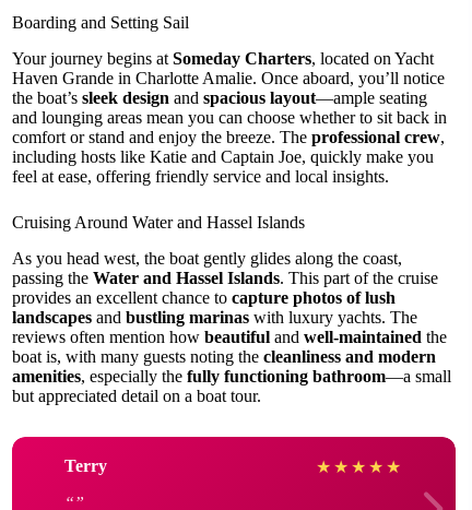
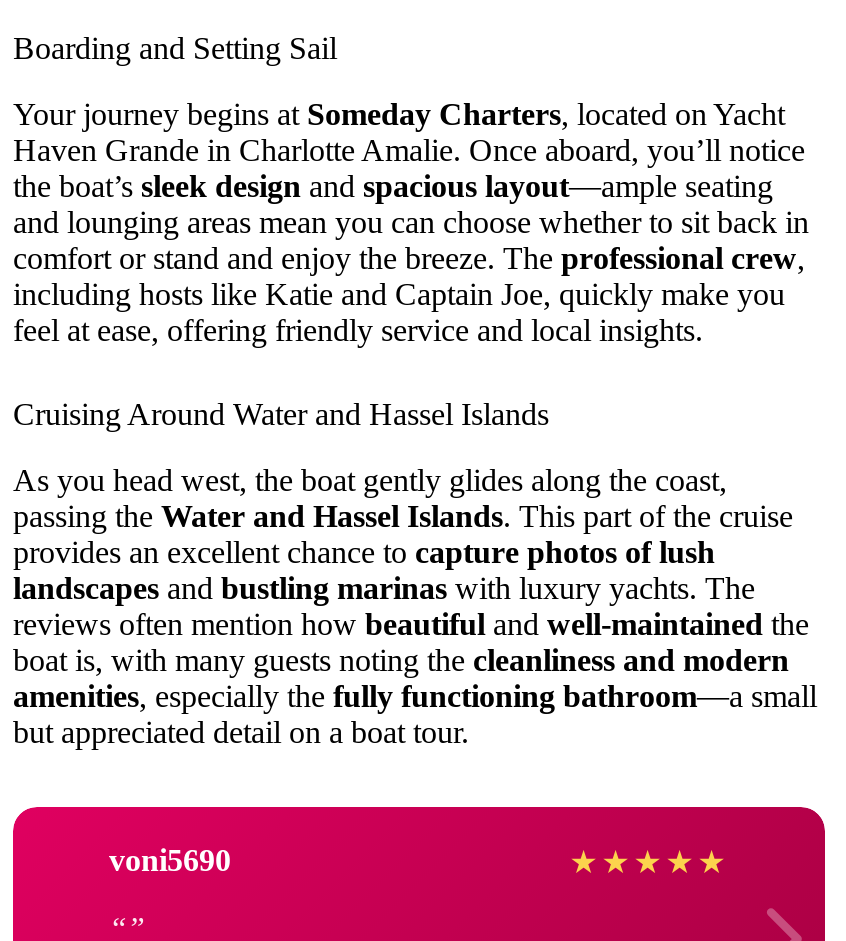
[64,457,107,475] Terry -> [109,844,231,878] voni5690

